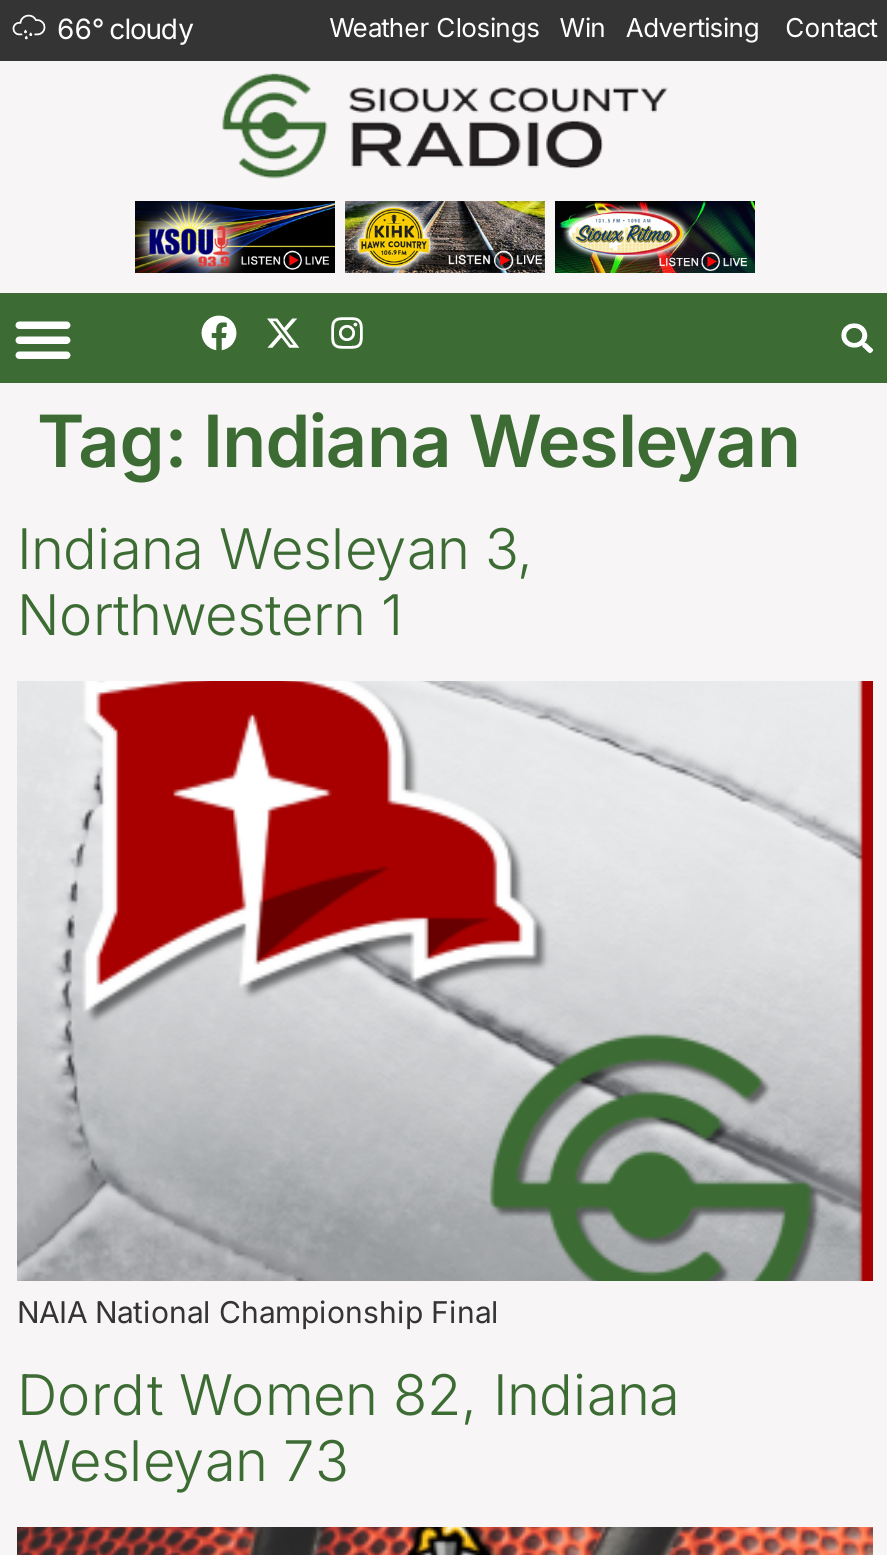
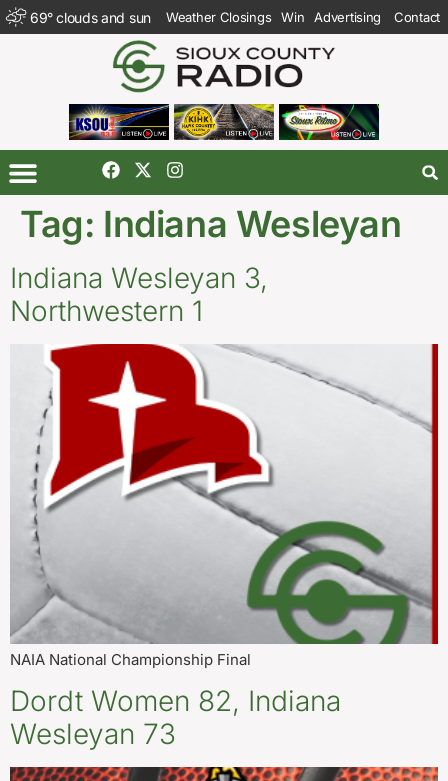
[57,10,194,44] 66° cloudy -> [30,8,151,25] 69° clouds and sun

